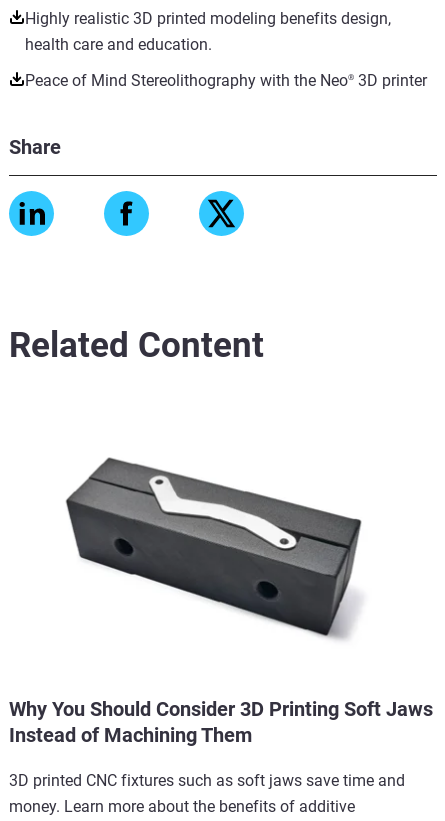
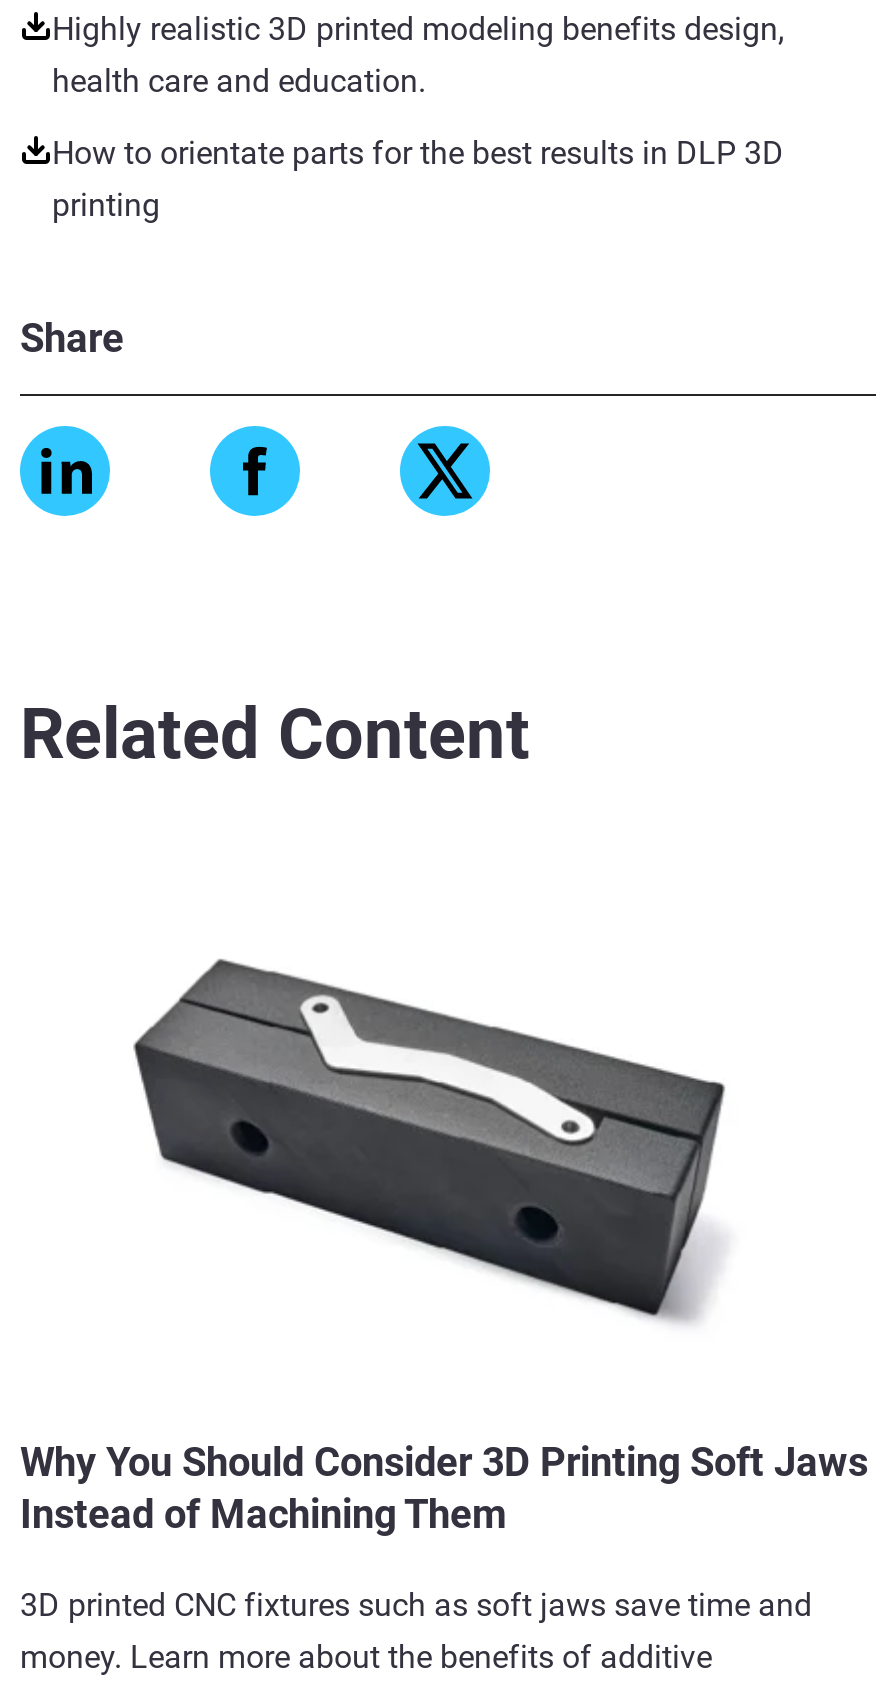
[25,71,427,90] Peace of Mind Stereolithography with the Neo® 3D printer -> [52,133,784,223] How to orientate parts for the best results in DLP 3D | printing

